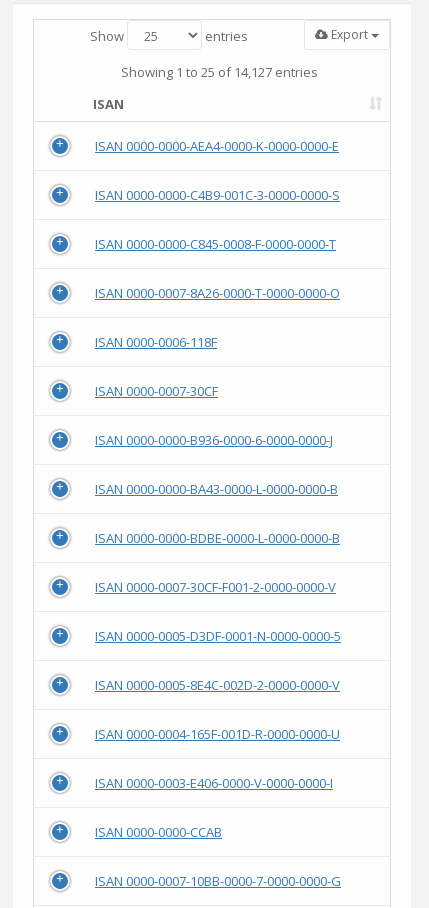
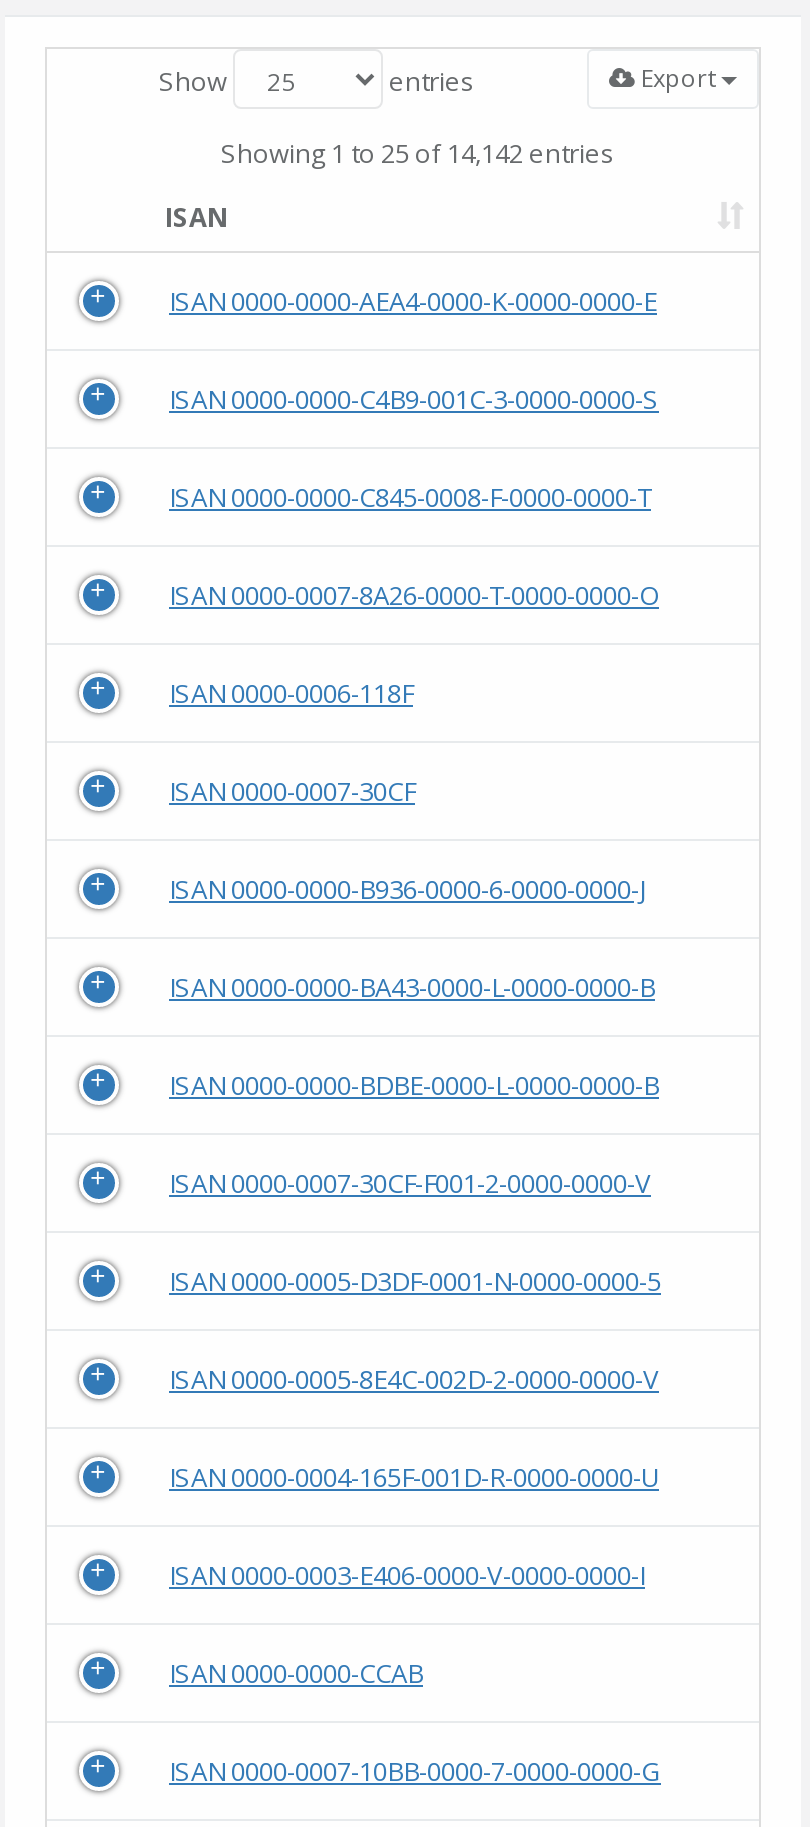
[121,63,318,81] Showing 1 to 25 of 14,127 entries -> [221,135,615,171] Showing 1 to 25 of 14,142 entries

